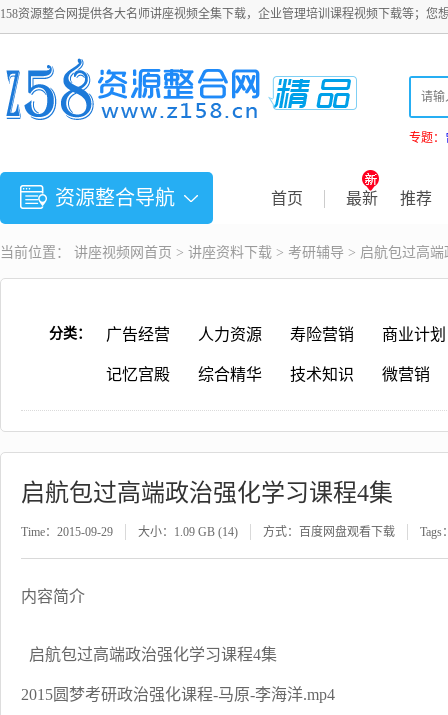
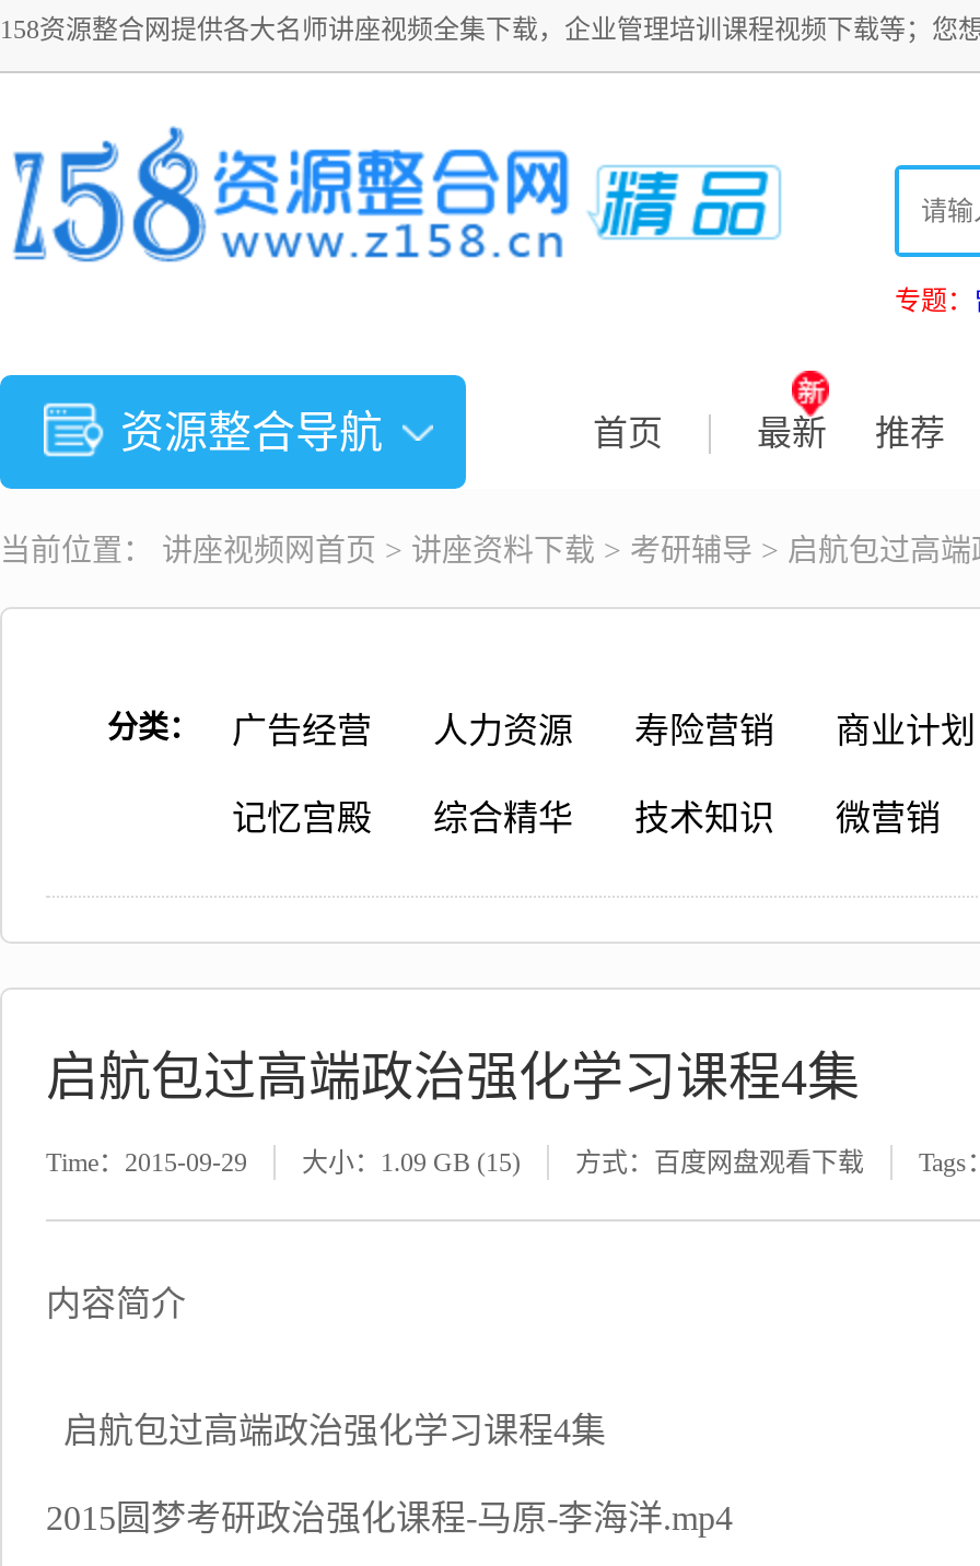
[138,525,238,539] 大小：1.09 GB (14) -> [302,1147,521,1178] 大小：1.09 GB (15)

